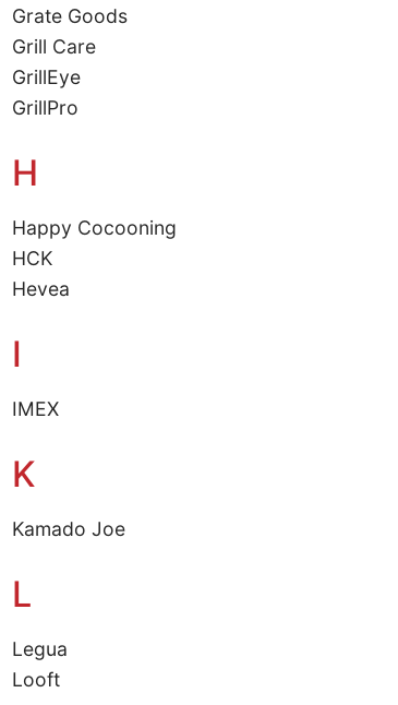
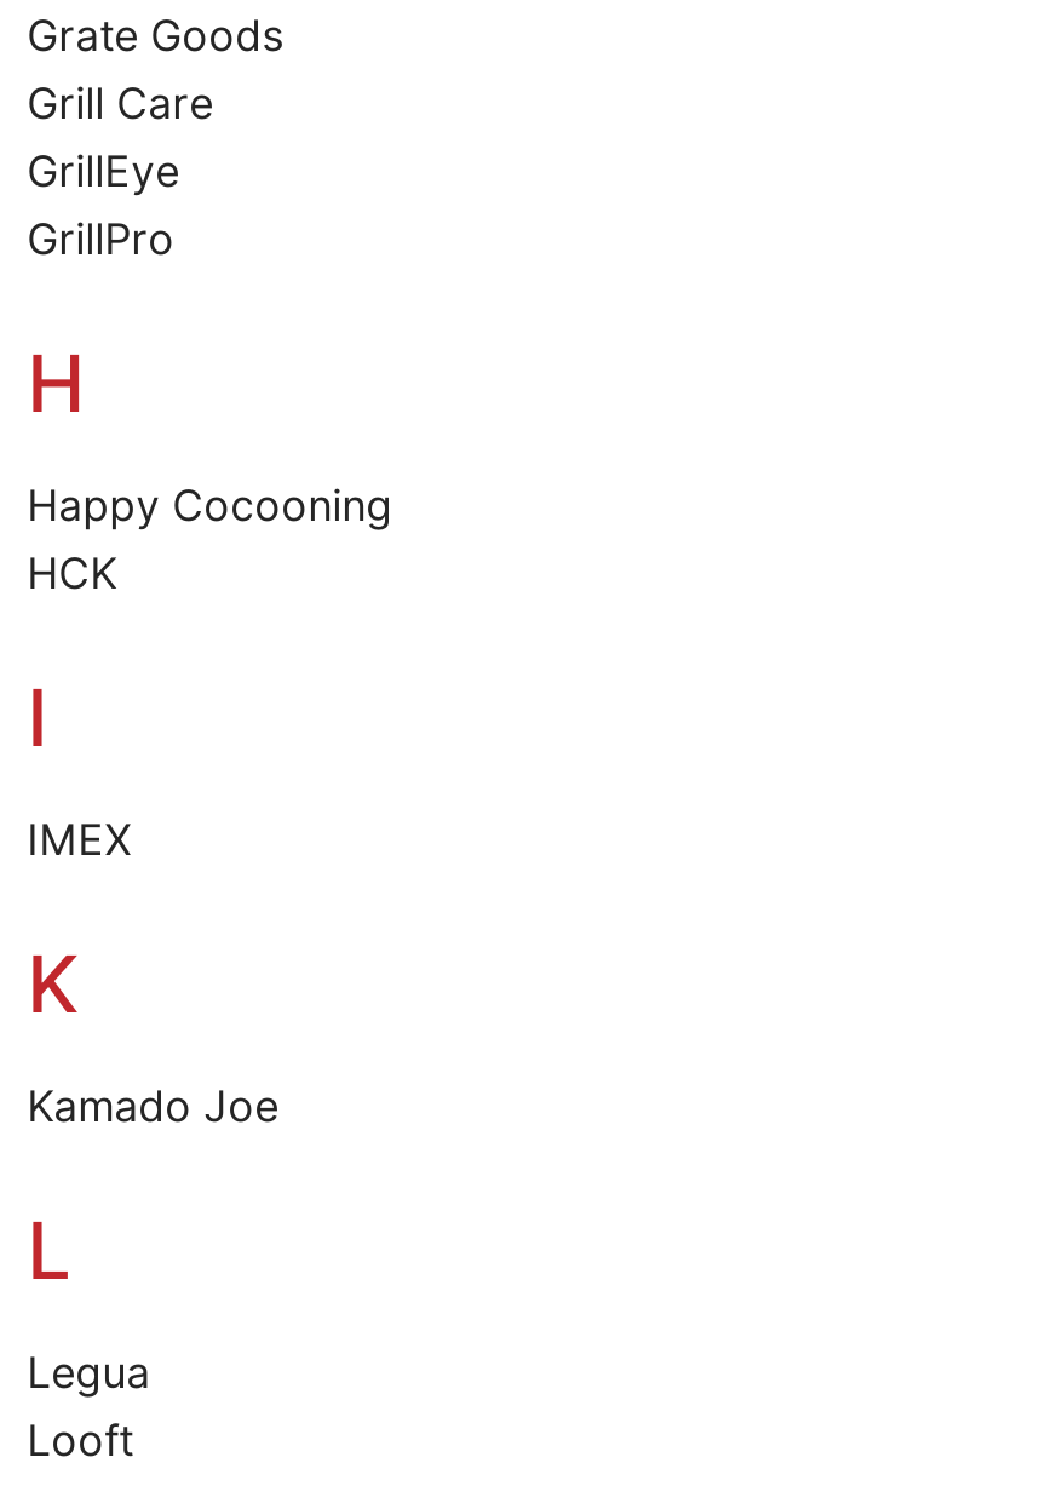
[12,277,69,300] Hevea -> none

